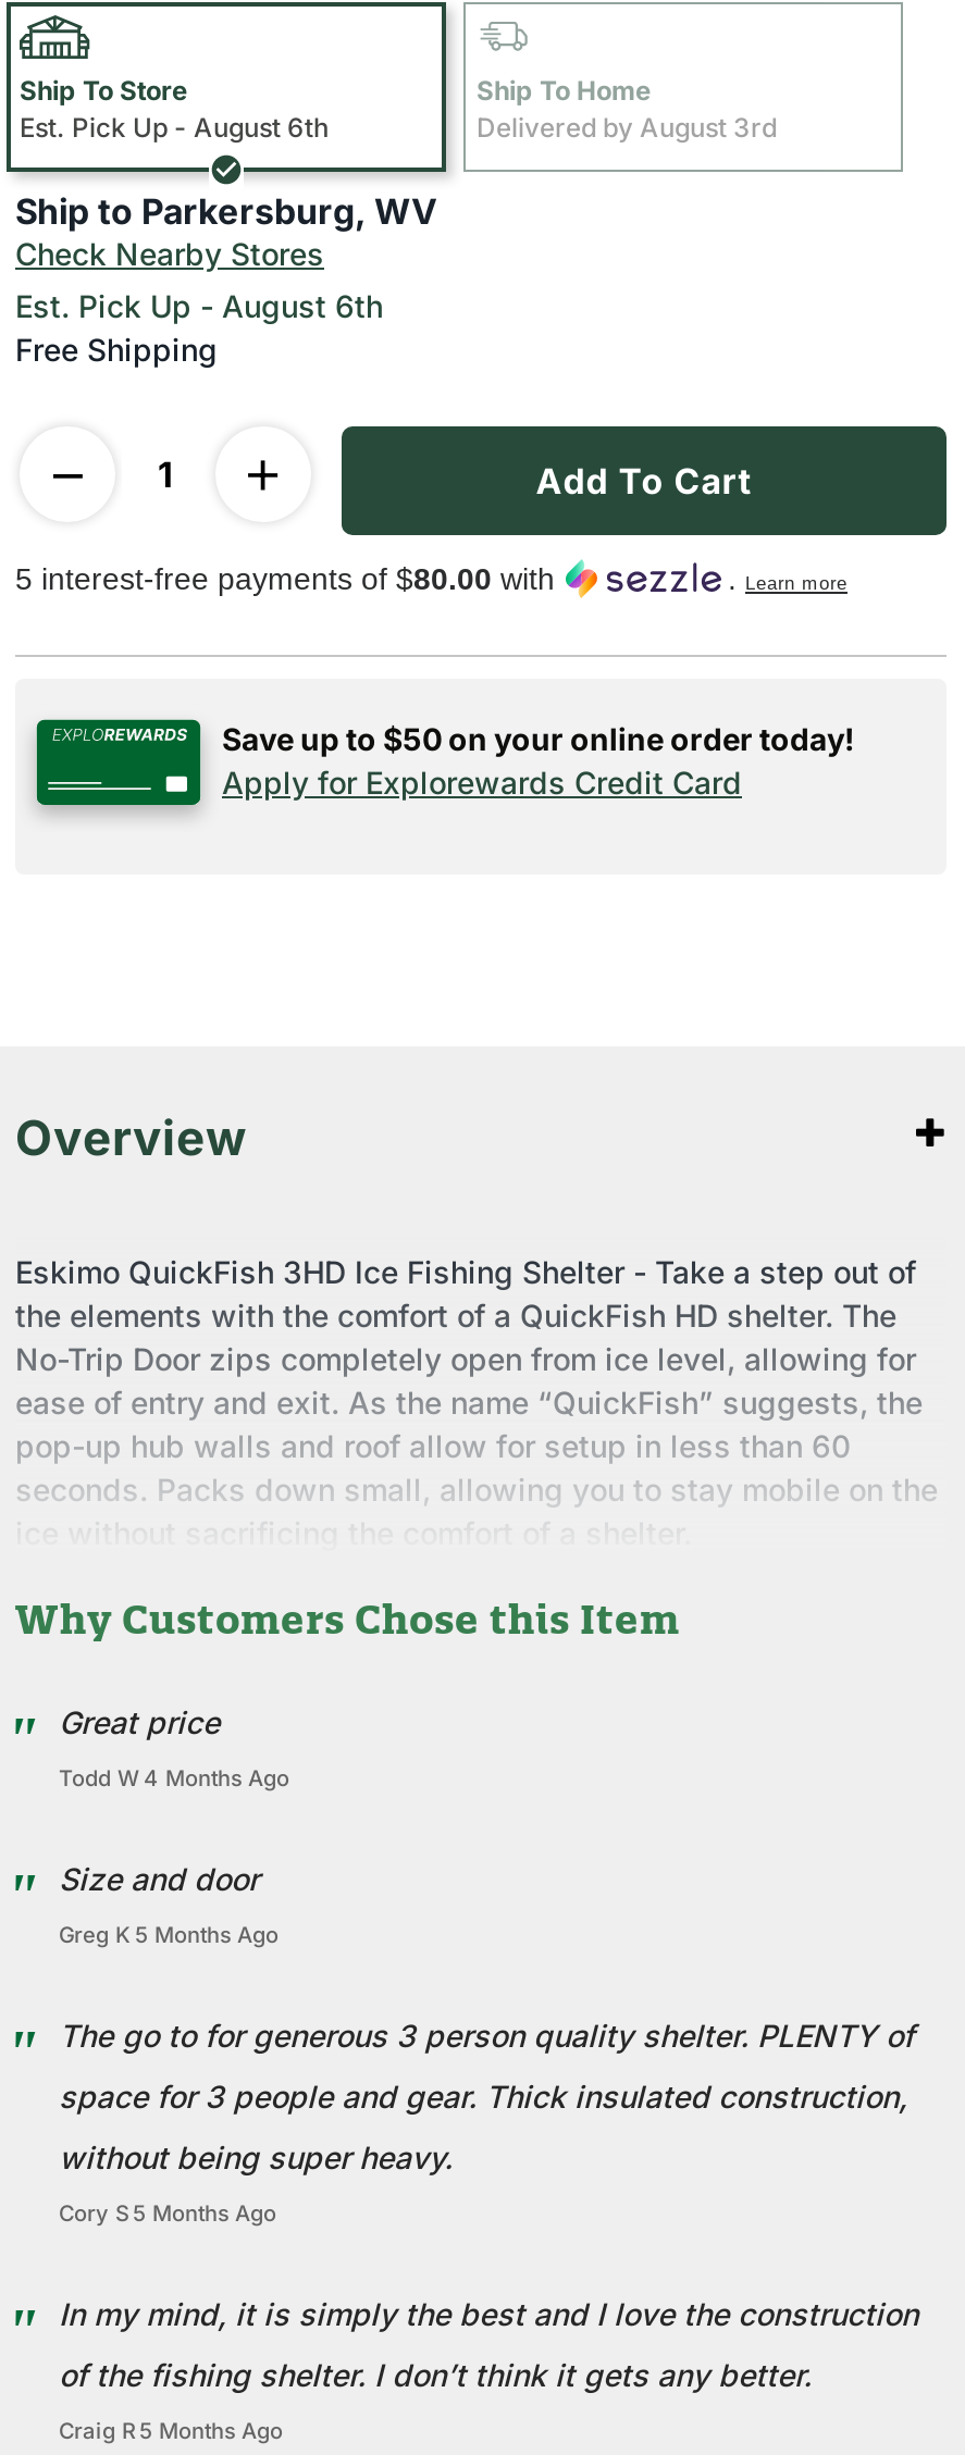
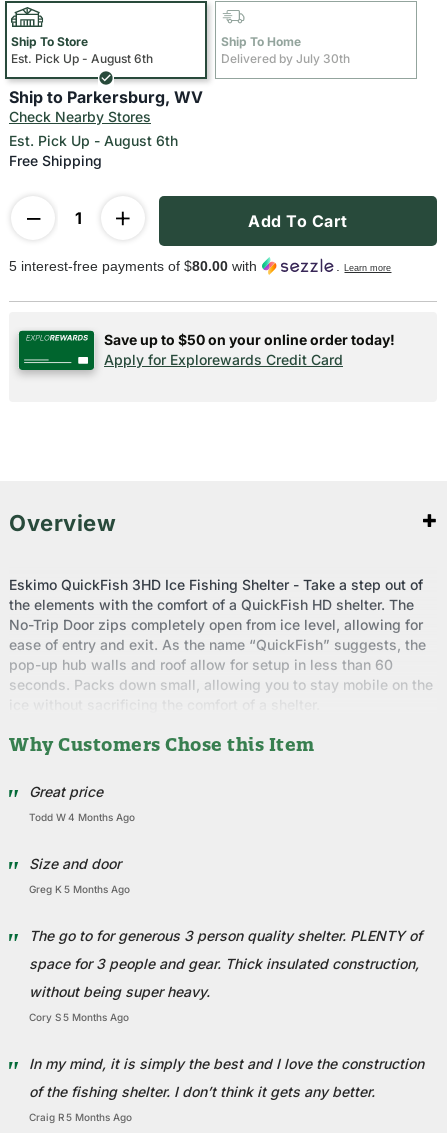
[477,110,777,143] Delivered by August 3rd -> [221,51,350,66] Delivered by July 30th

